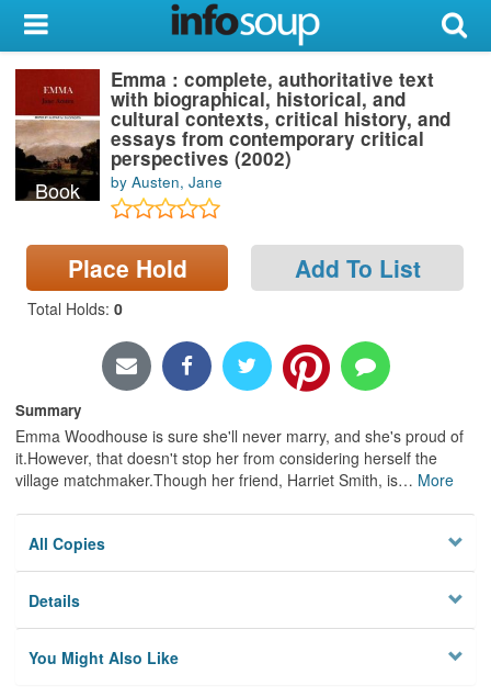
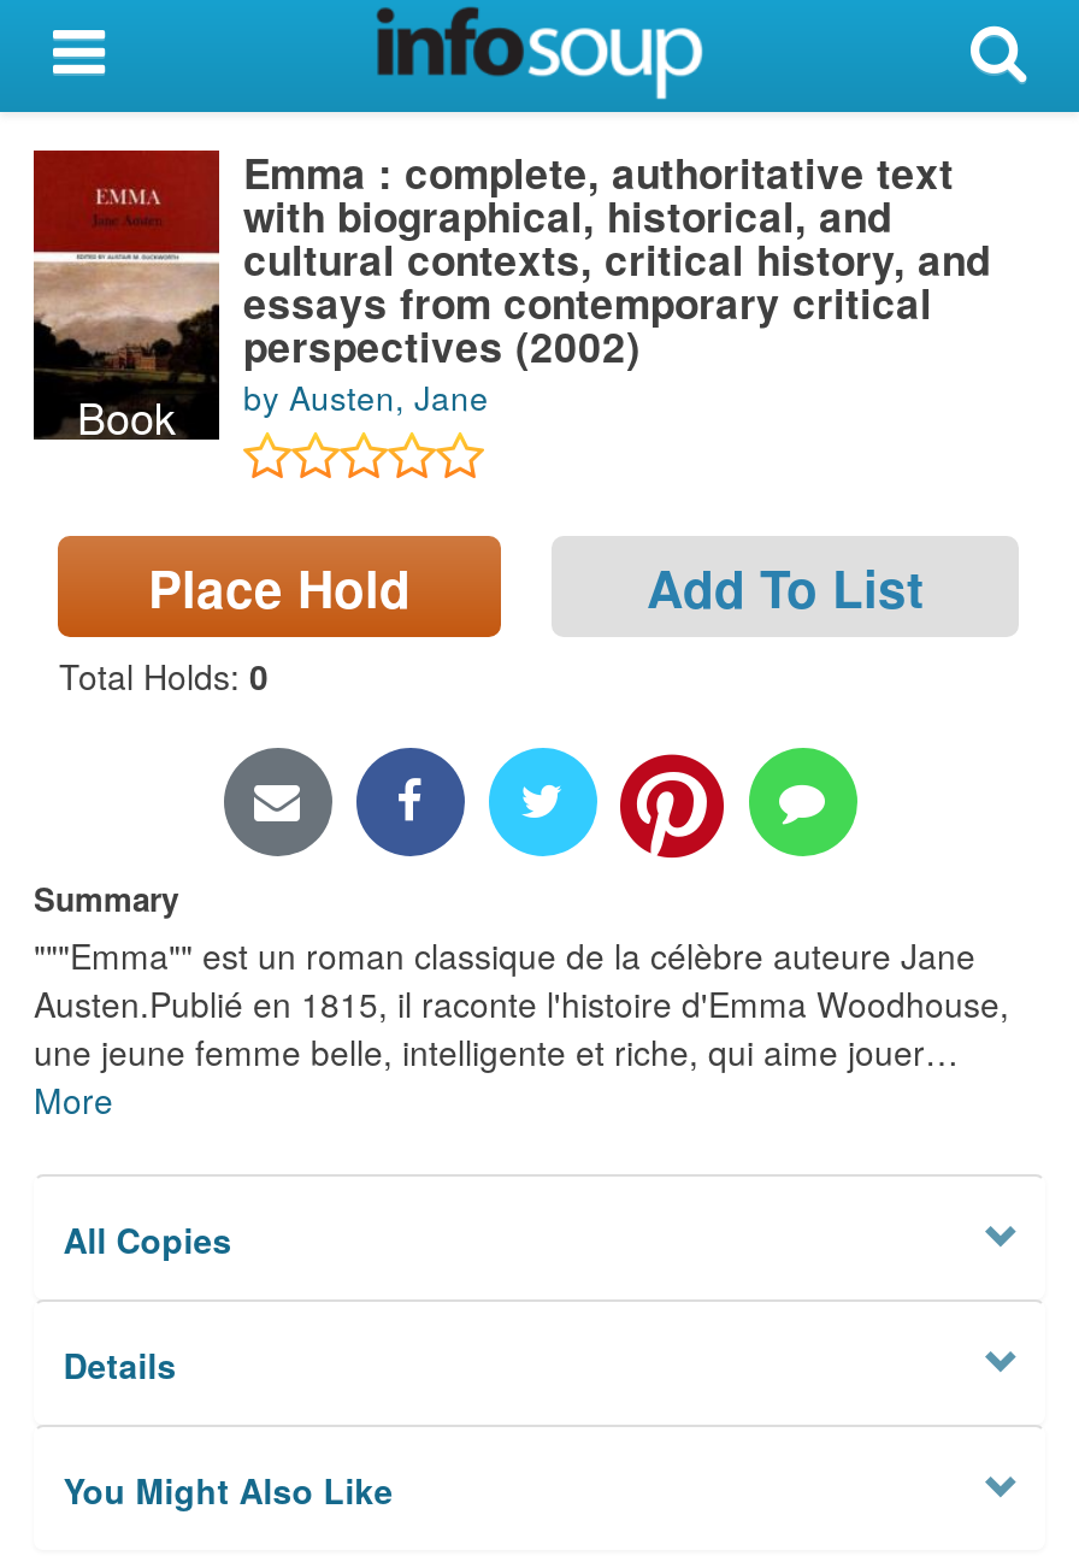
[15,425,464,491] Emma Woodhouse is sure she'll never marry, and she's proud of | it.However, that doesn't stop her from considering herself the | village matchmaker.Though her friend, Harriet Smith, is… More -> [34,932,1009,1125] """Emma"" est un roman classique de la célèbre auteure Jane | Austen.Publié en 1815, il raconte l'histoire d'Emma Woodhouse, | une jeune femme belle, intelligente et riche, qui aime jouer… | More

